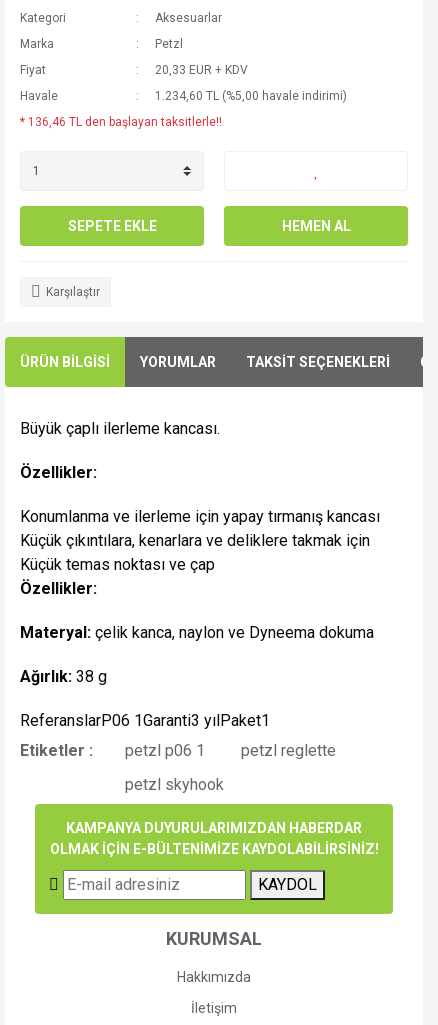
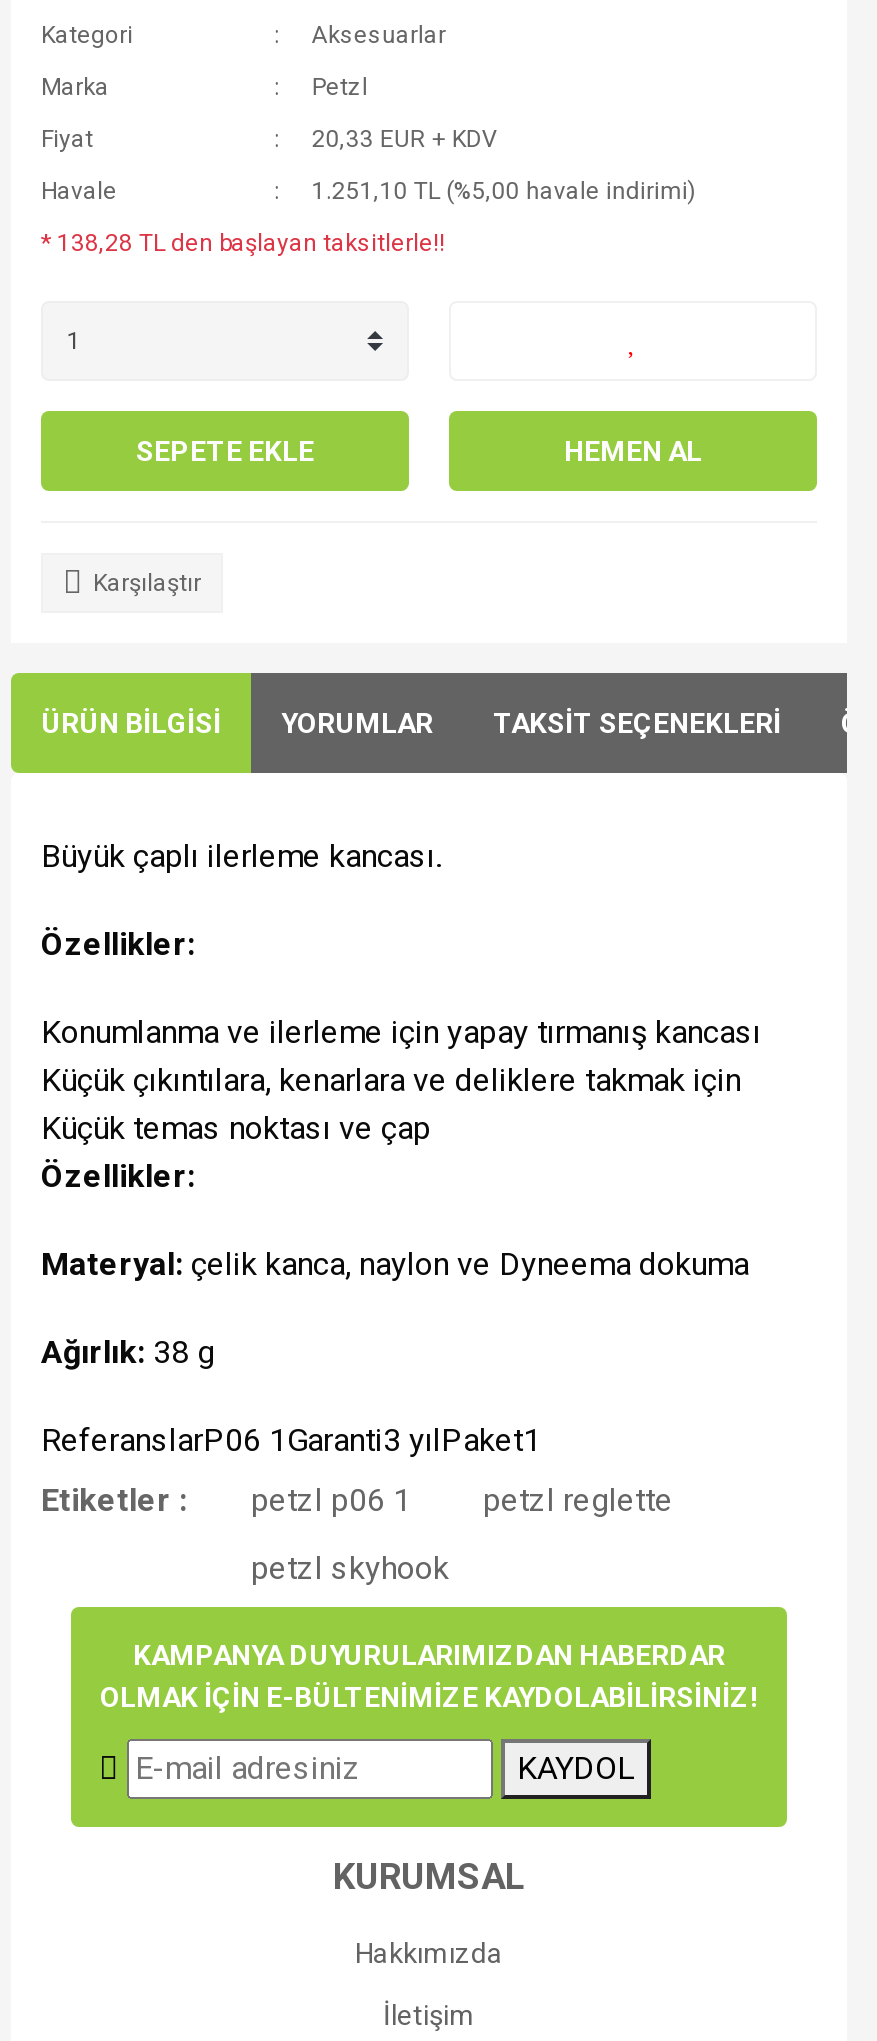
[155,89,347,103] 1.234,60 TL (%5,00 havale indirimi) -> [312,177,696,205] 1.251,10 TL (%5,00 havale indirimi)
[20,115,222,129] * 136,46 TL den başlayan taksitlerle!! -> [41,229,445,257] * 138,28 TL den başlayan taksitlerle!!

